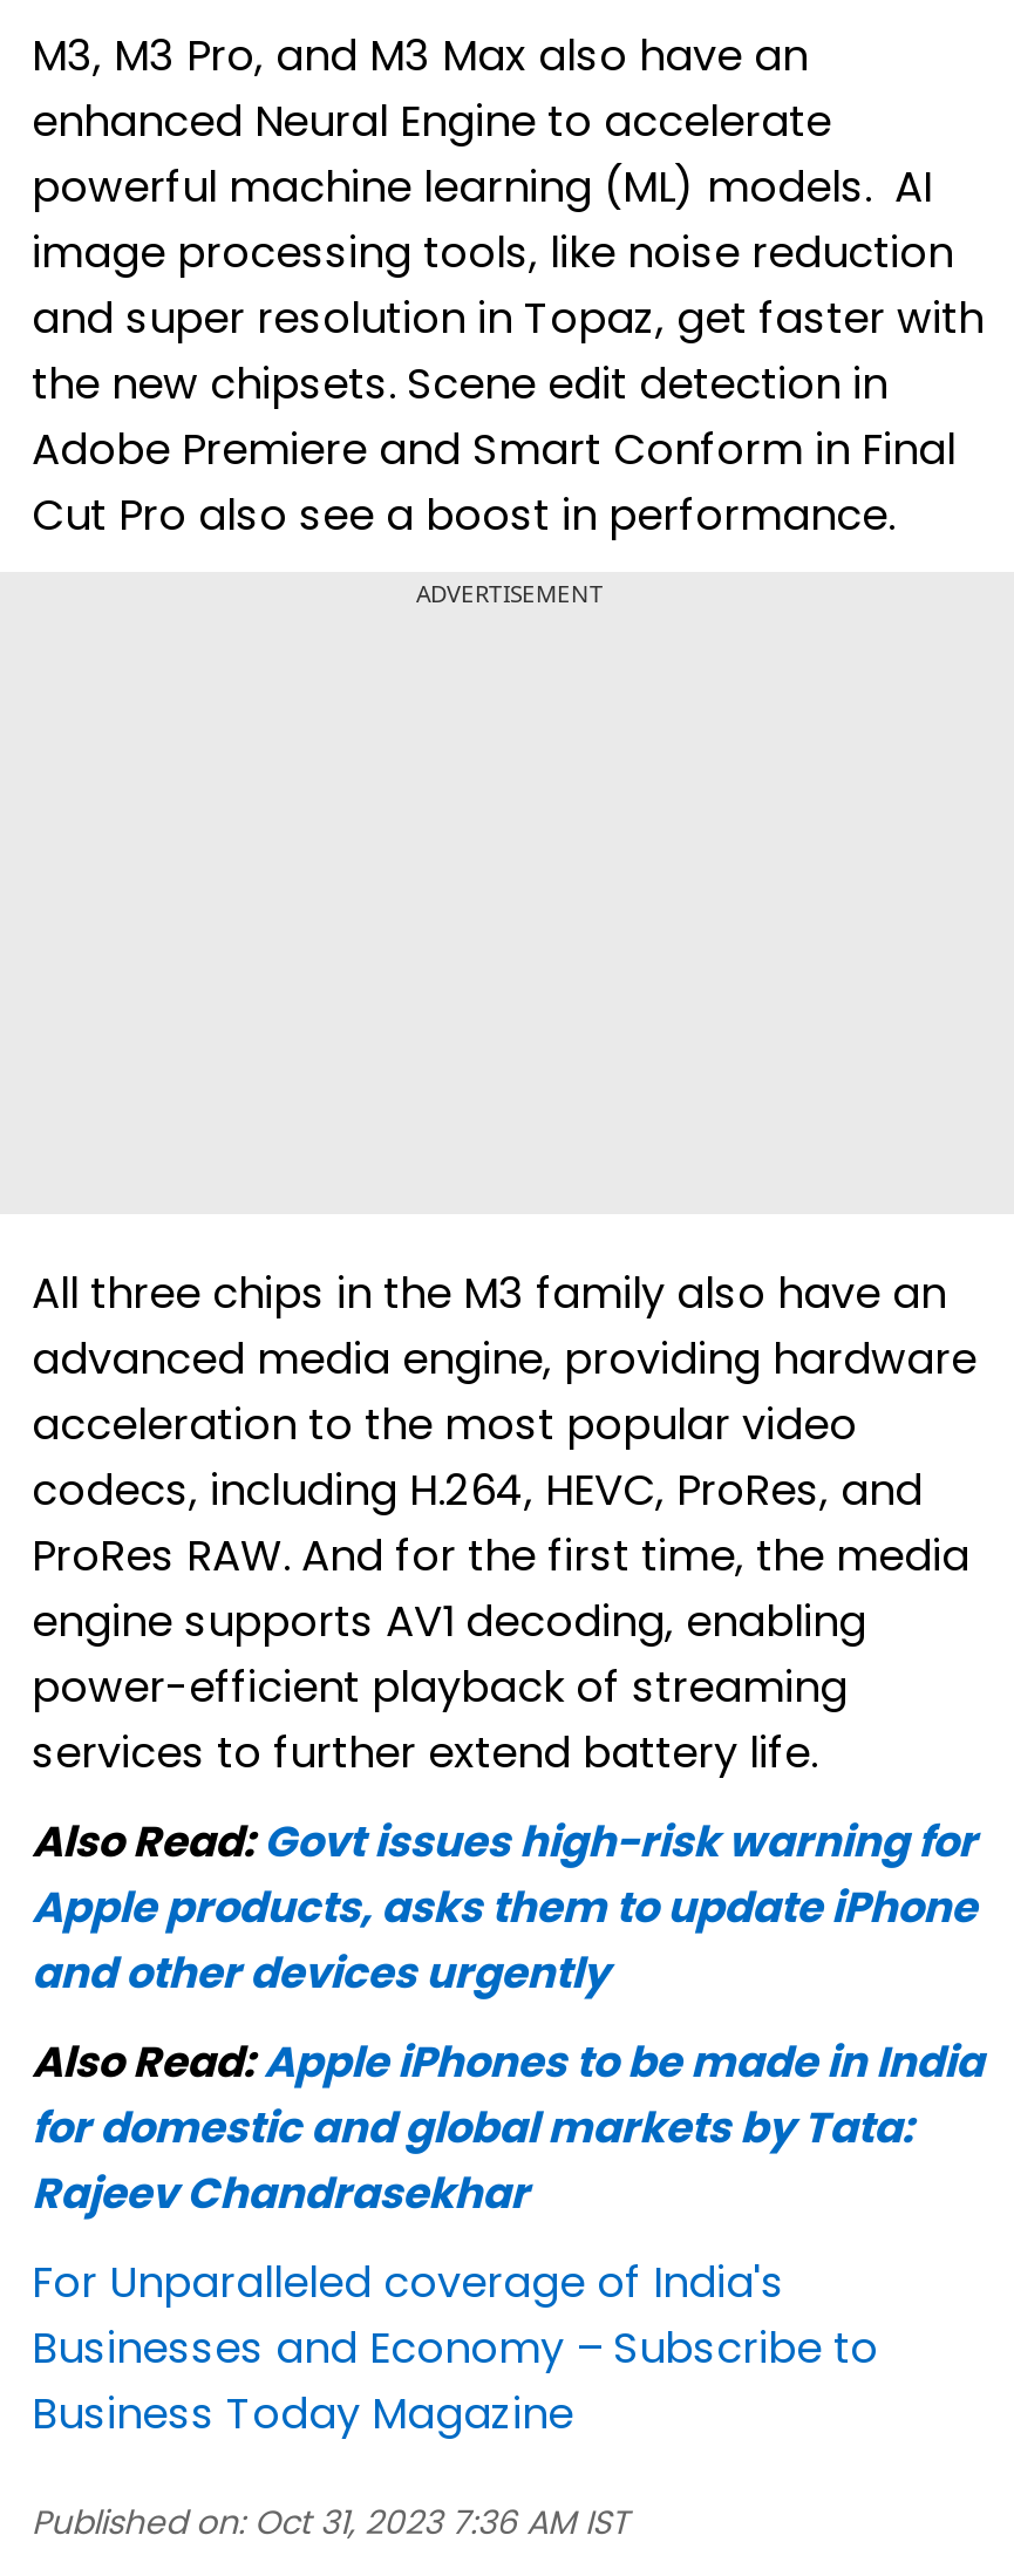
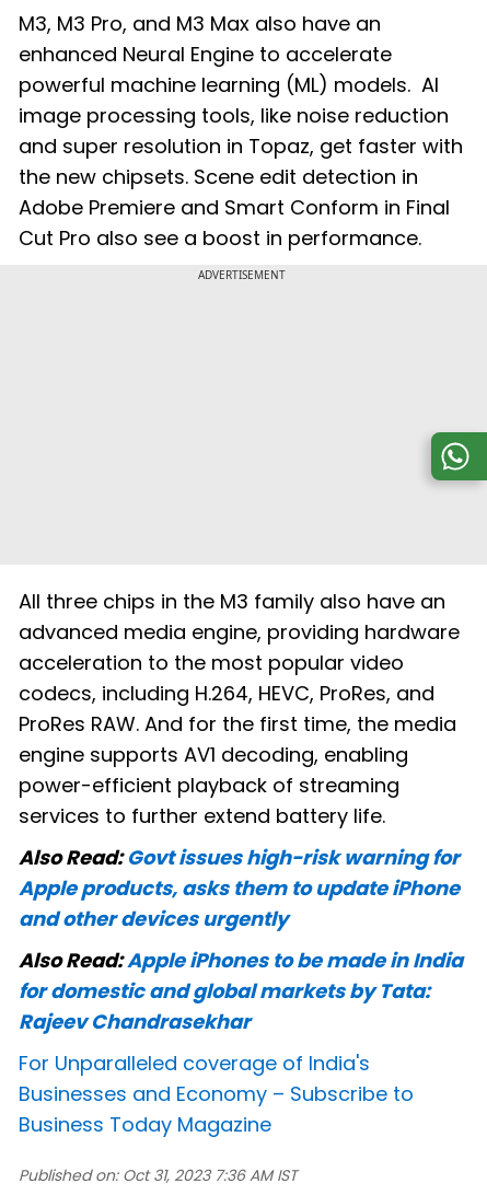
none -> [426,431,484,485] [image]

